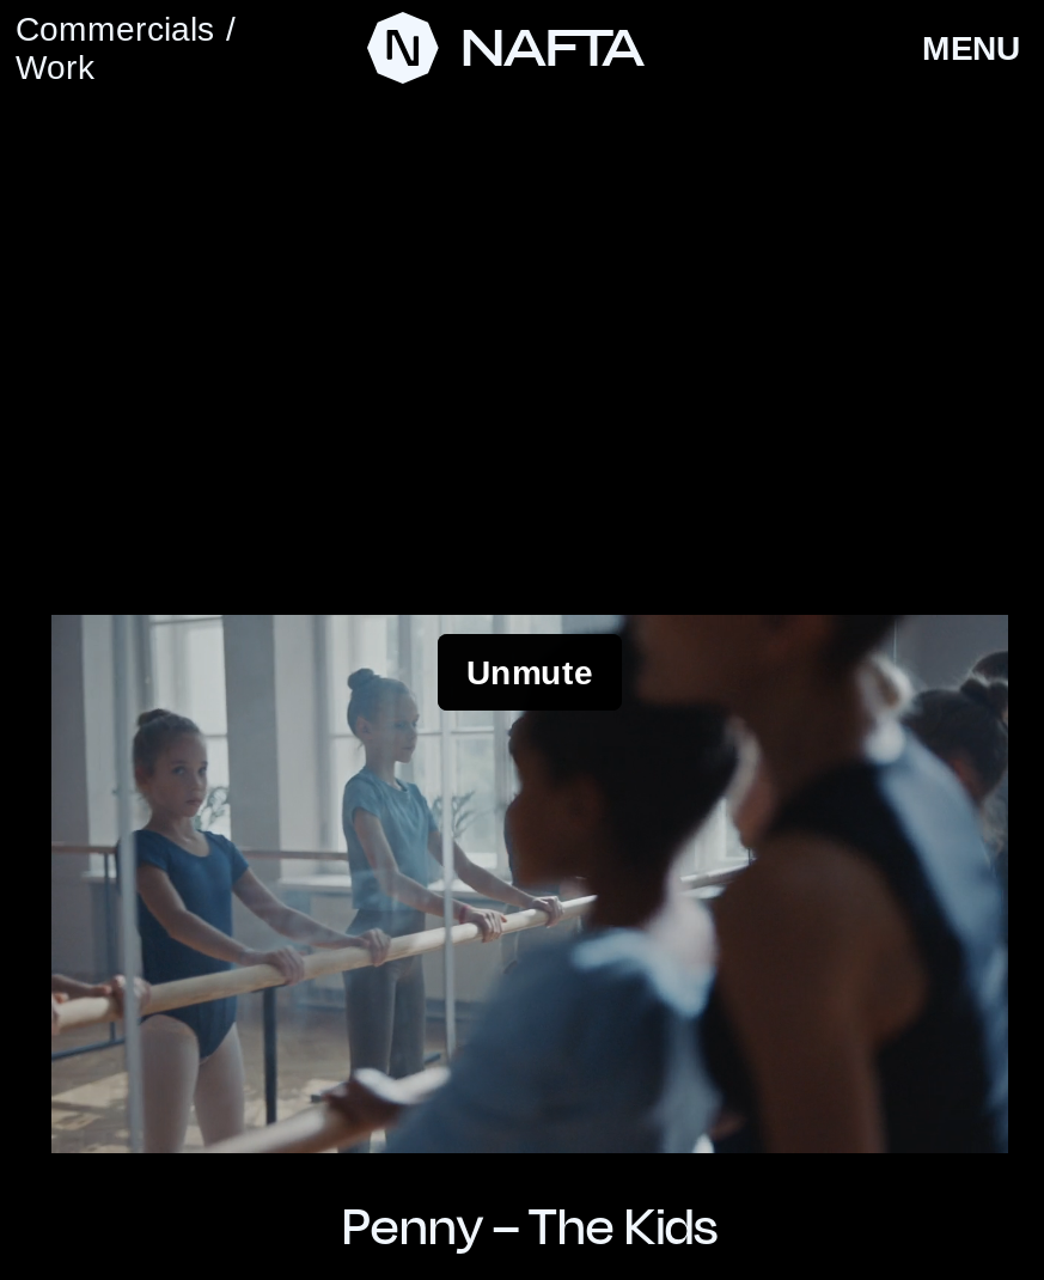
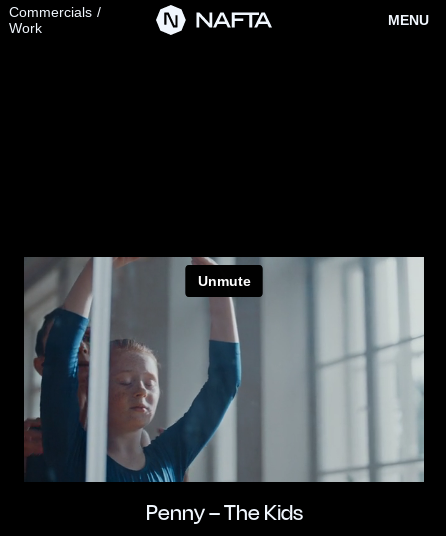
[51,612,1008,1156] [image] -> [24,256,425,483] [image]

